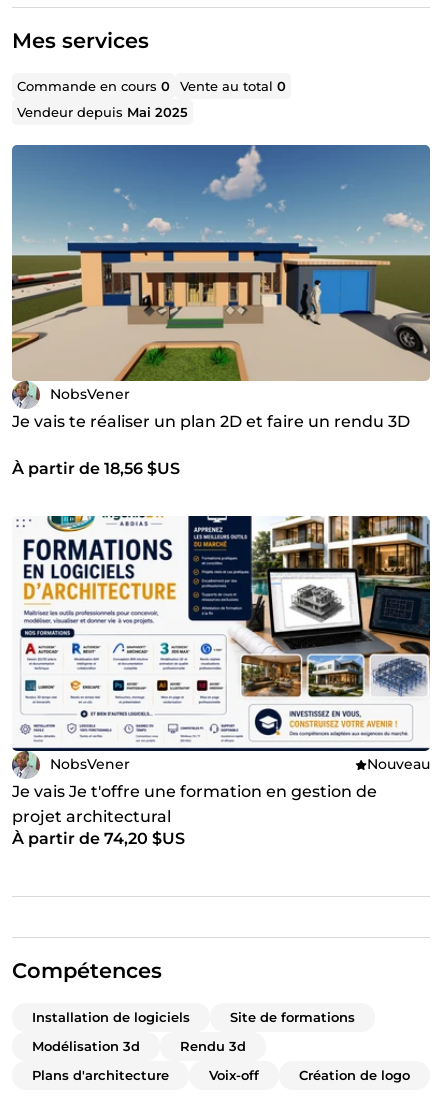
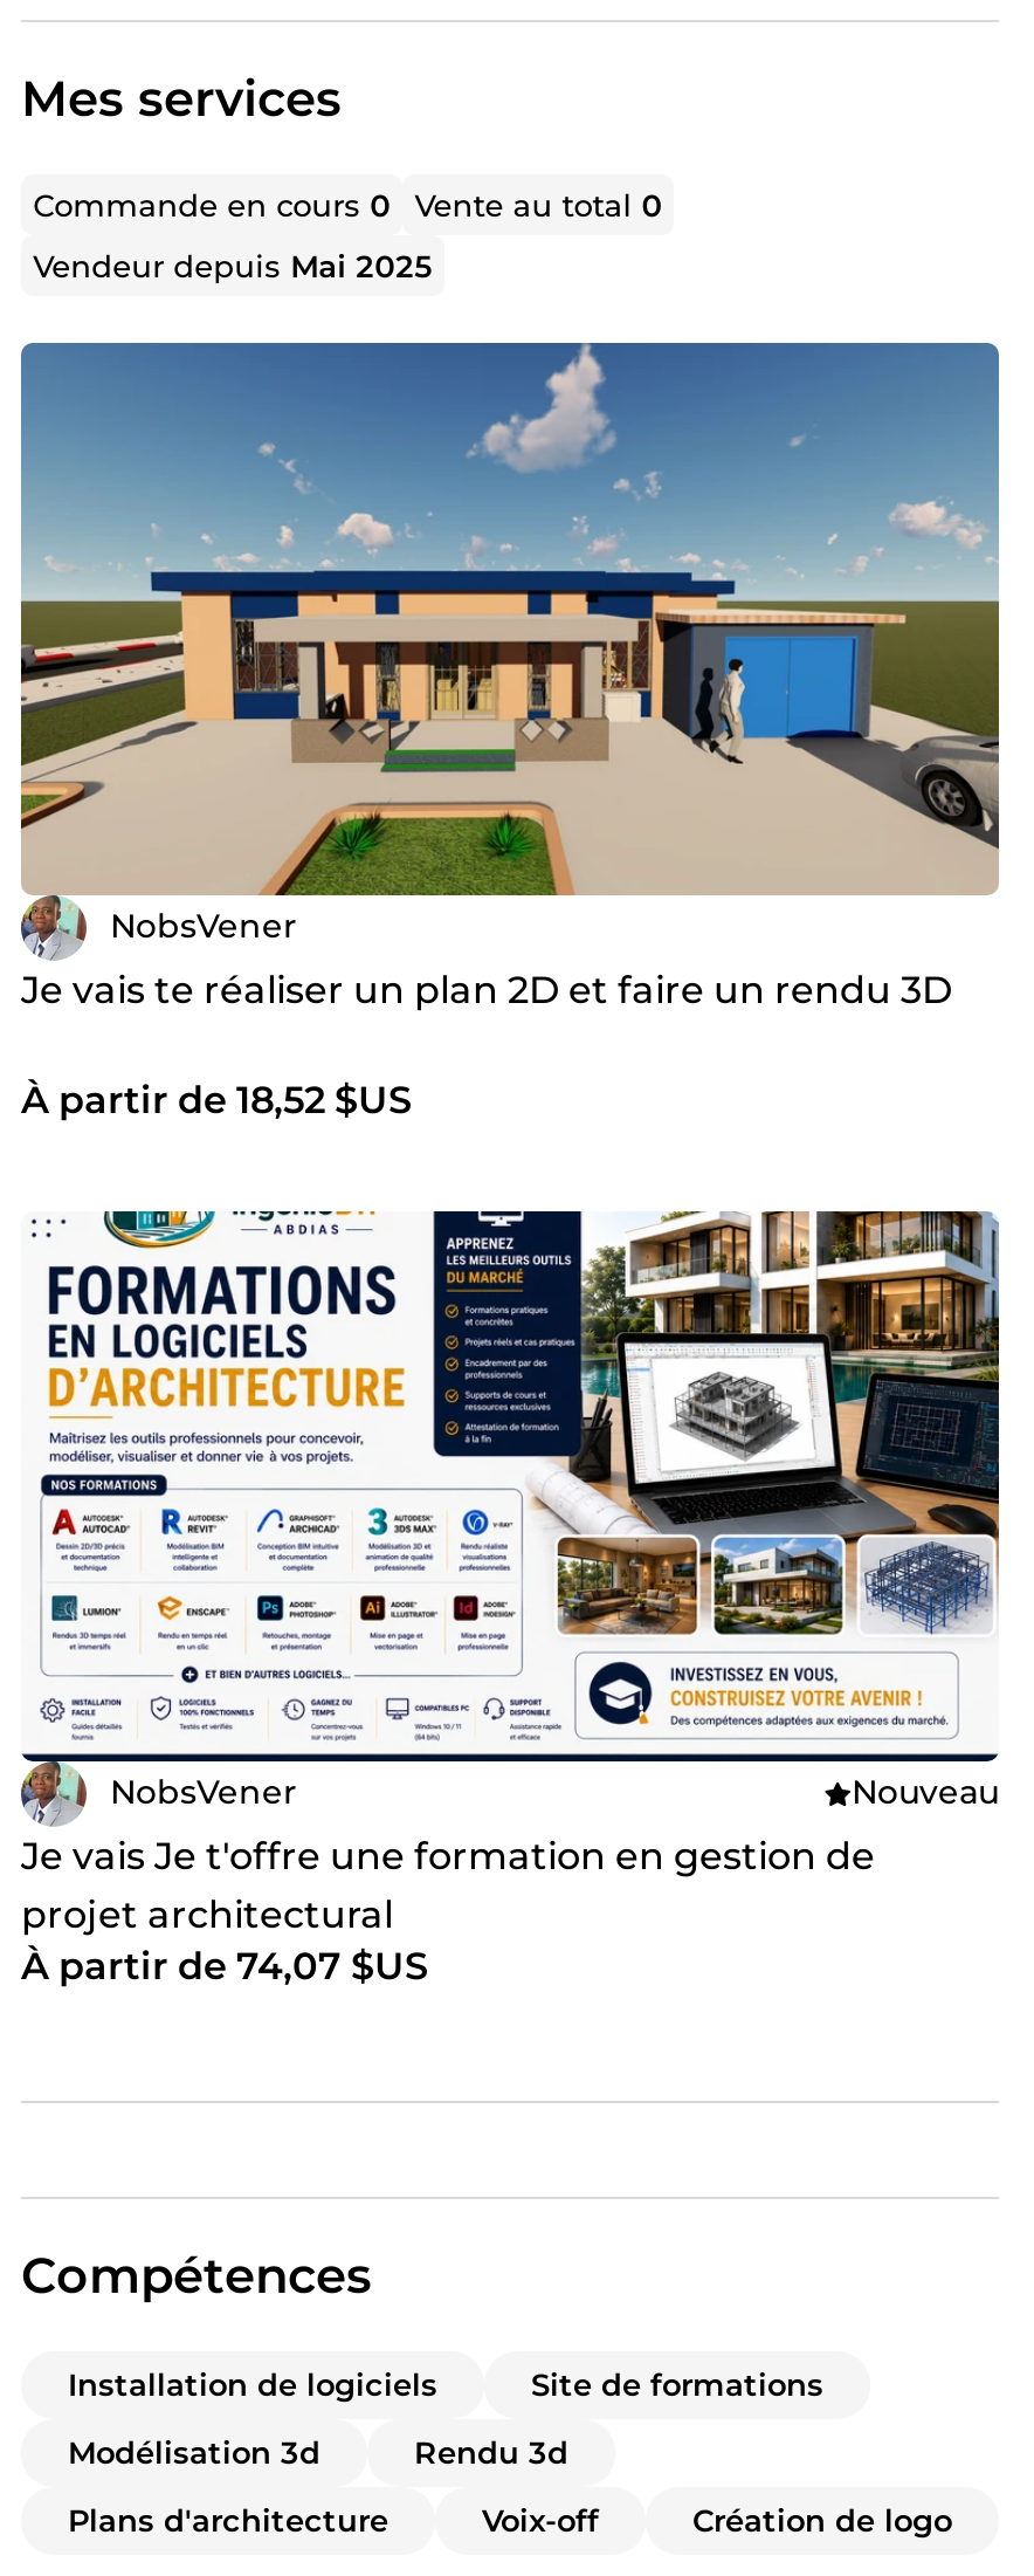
[12,458,180,477] À partir de 18,56 $US -> [21,1077,412,1121] À partir de 18,52 $US
[12,829,185,848] À partir de 74,20 $US -> [21,1943,428,1988] À partir de 74,07 $US

